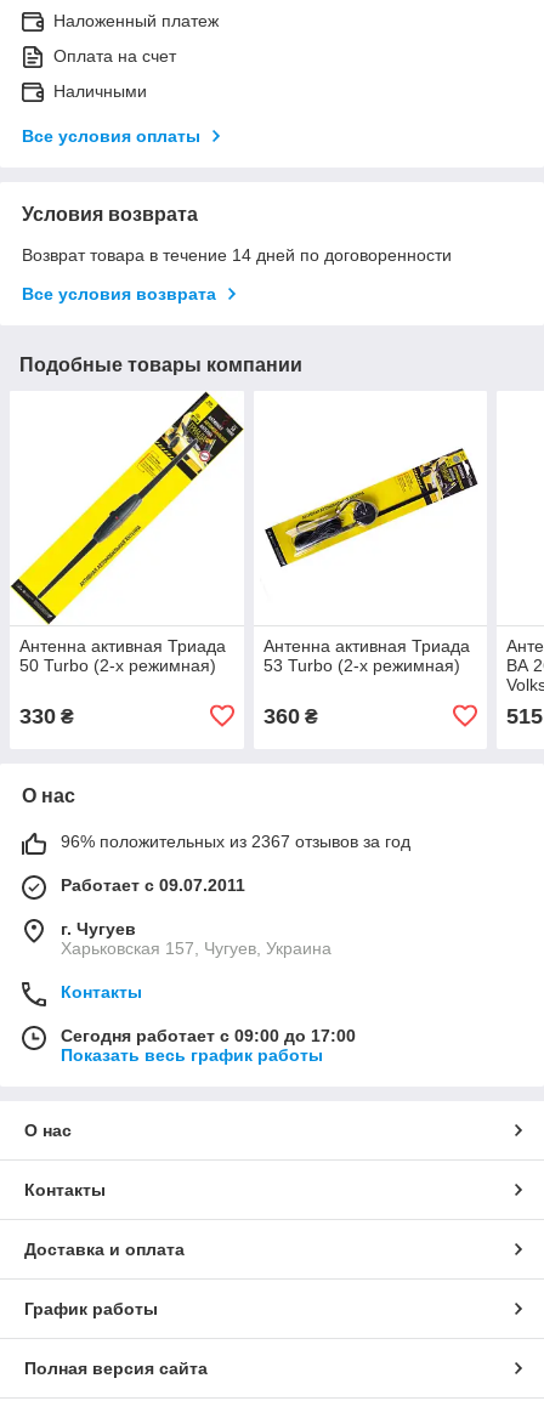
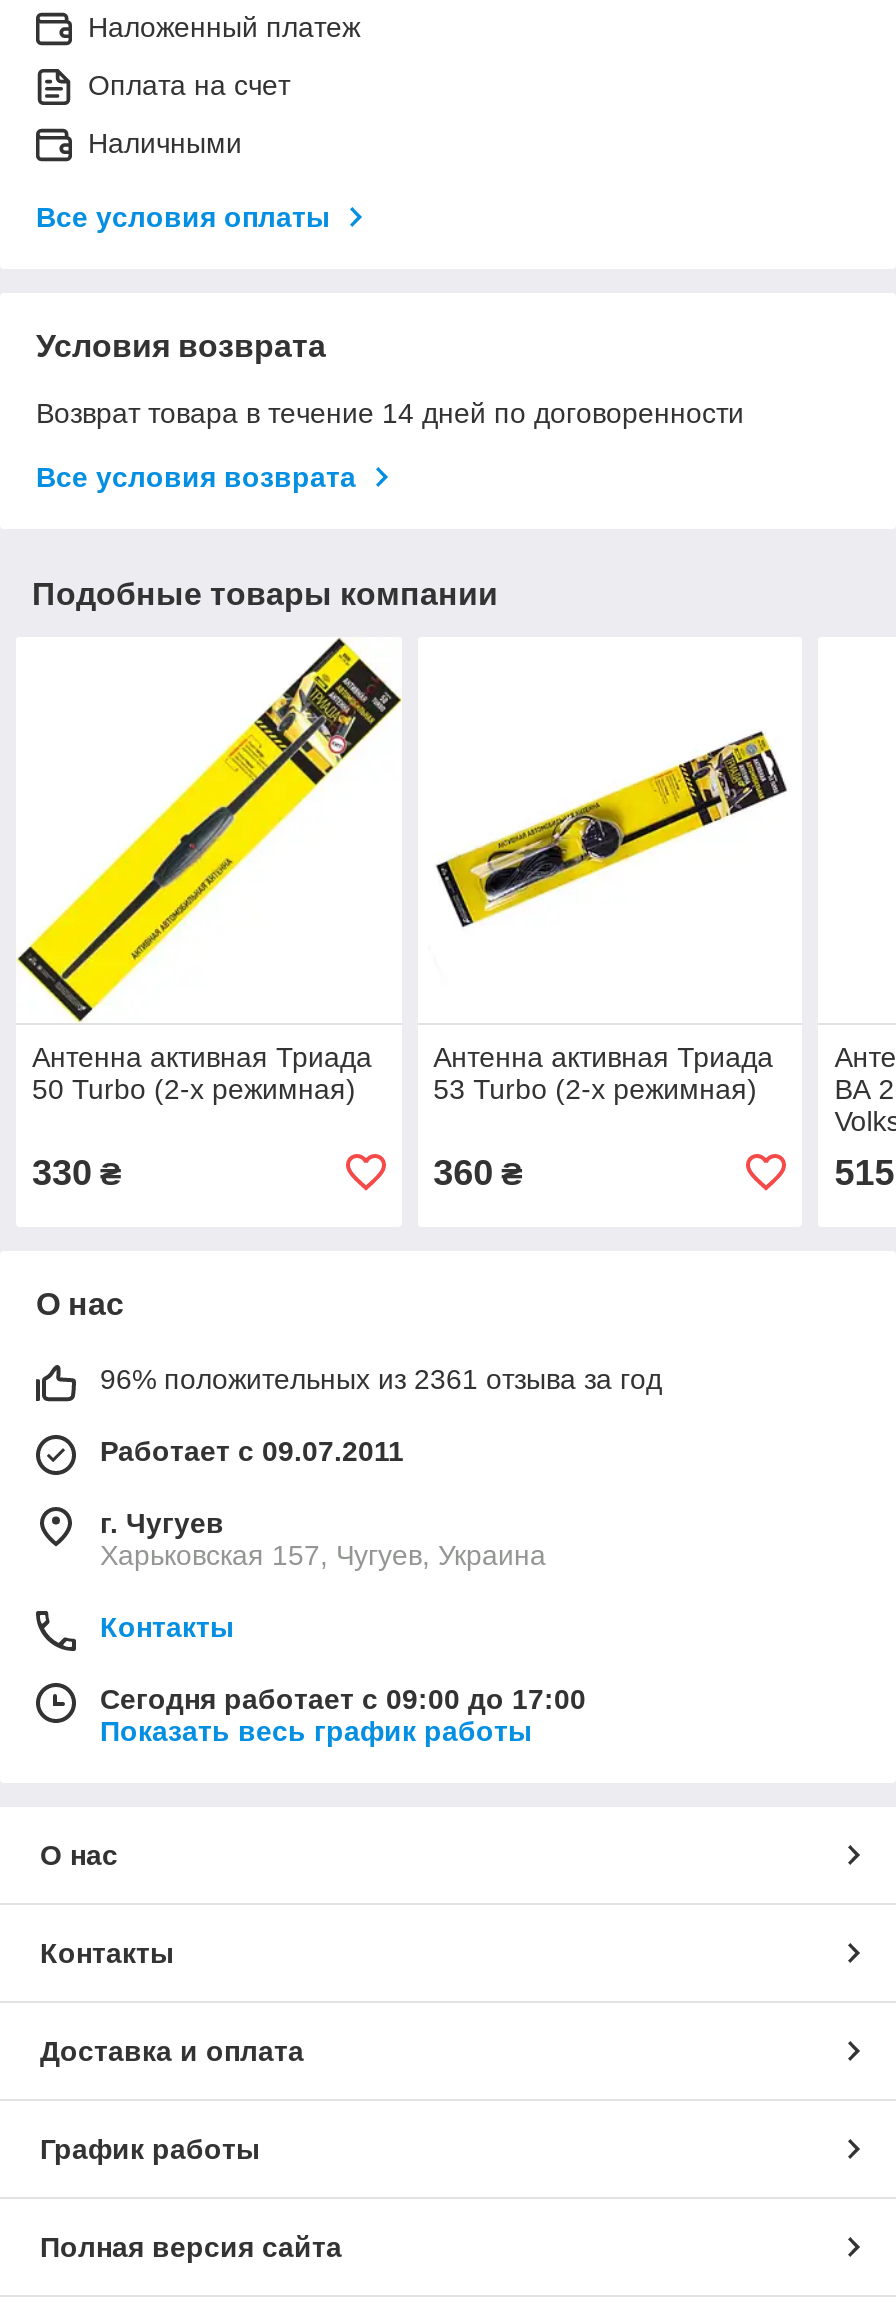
[61,831,410,851] 96% положительных из 2367 отзывов за год -> [100,1363,662,1395] 96% положительных из 2361 отзыва за год

